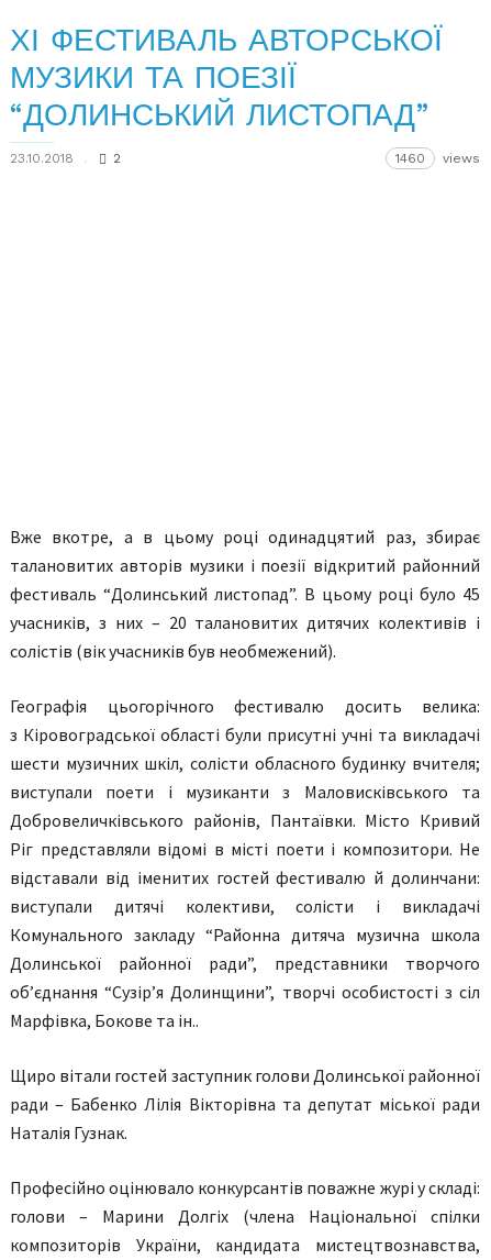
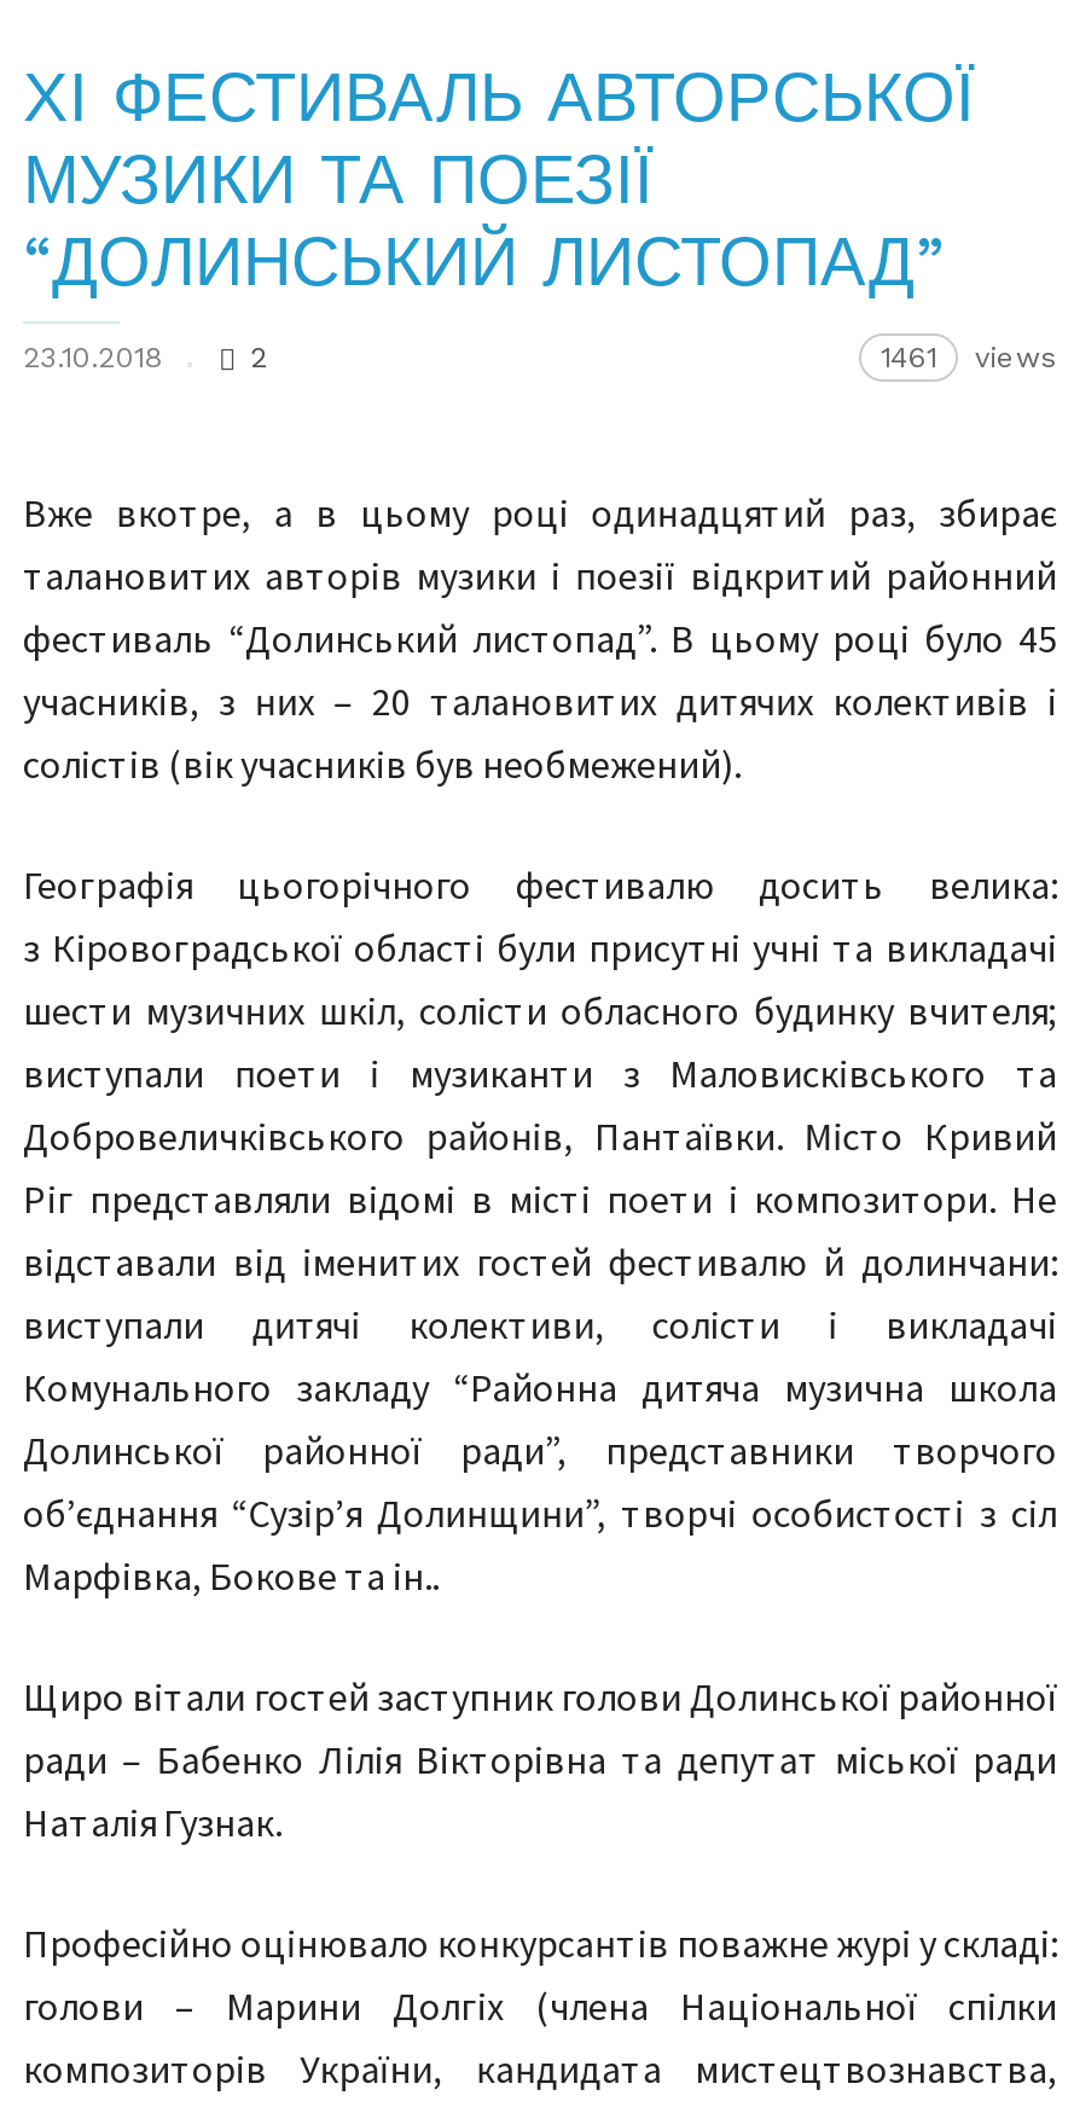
[395,151,480,166] 1460 views -> [881,341,1057,375] 1461 views

